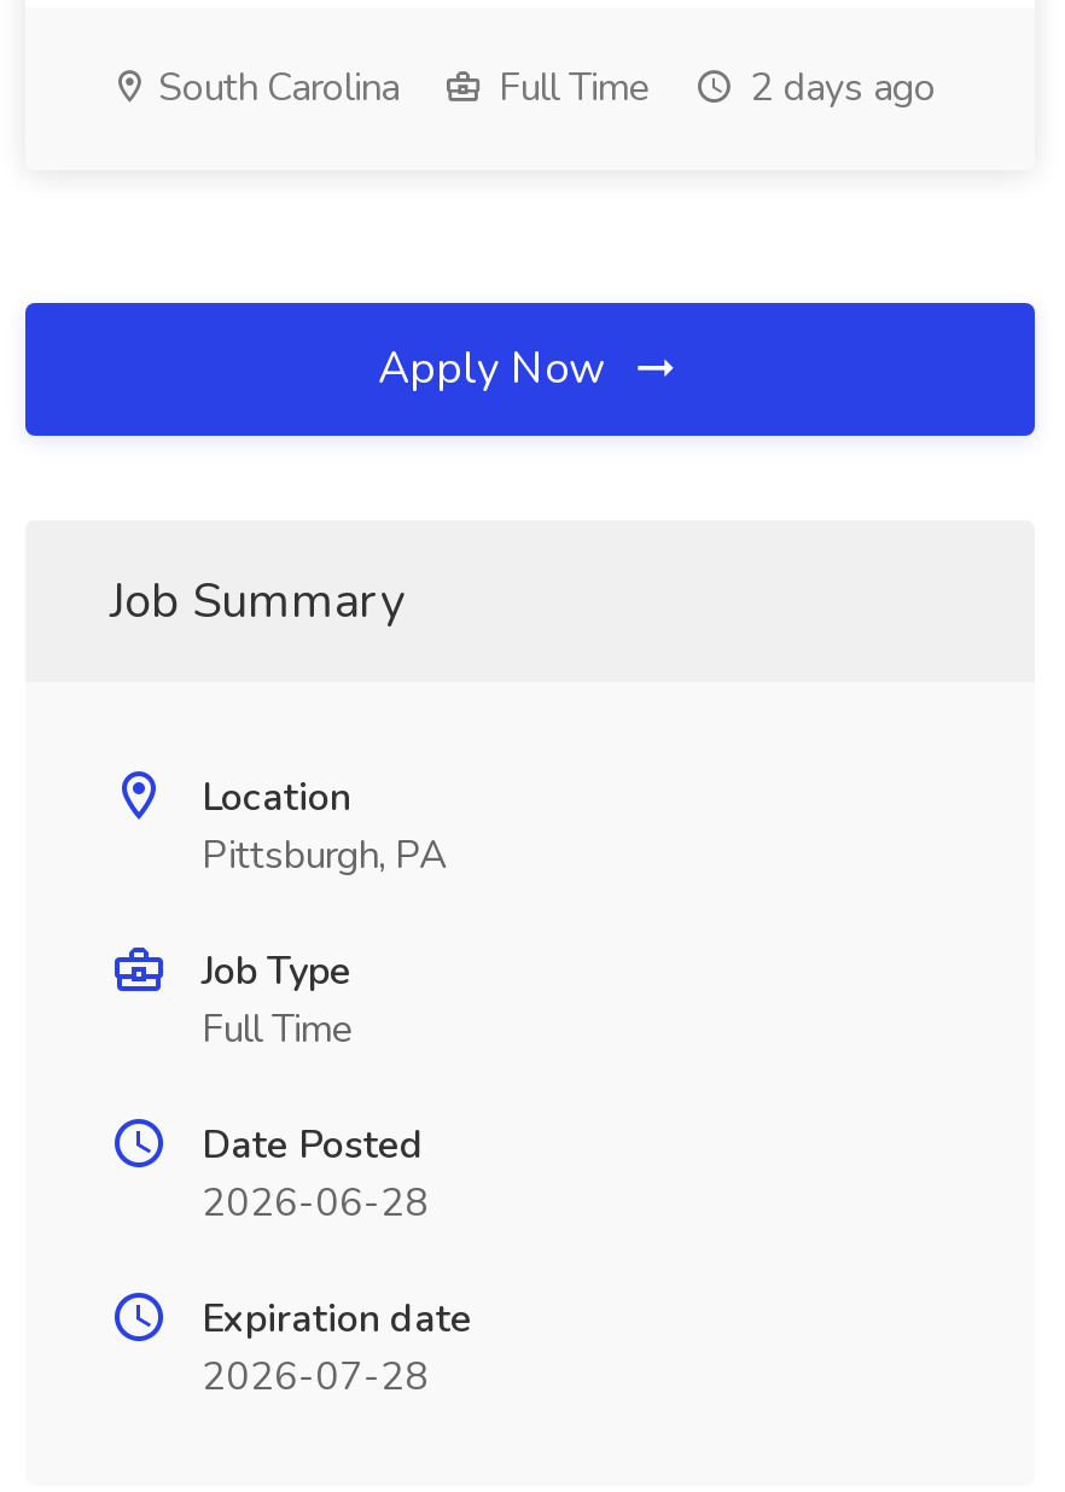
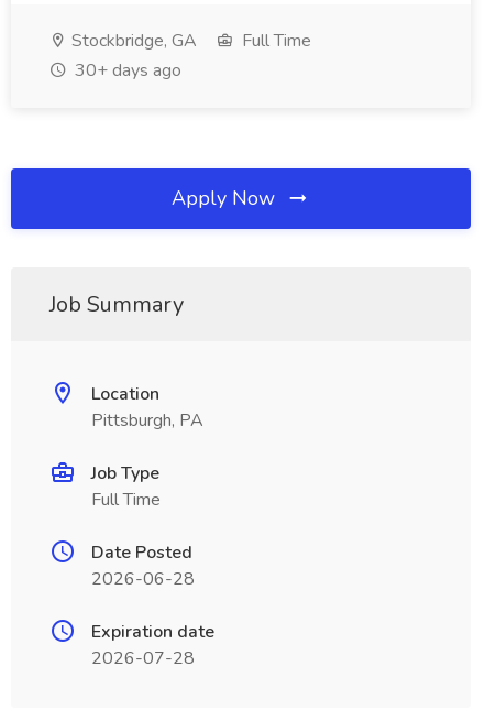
[149,62,400,115] South Carolina -> [67,29,197,53] Stockbridge, GA
[740,62,936,115] 2 days ago -> [70,58,182,83] 30+ days ago

